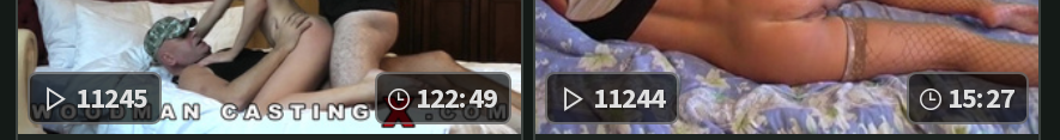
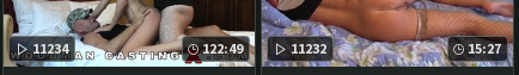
[75,79,147,115] 11245 -> [32,39,68,57] 11234
[593,79,665,115] 11244 -> [291,39,326,57] 11232

